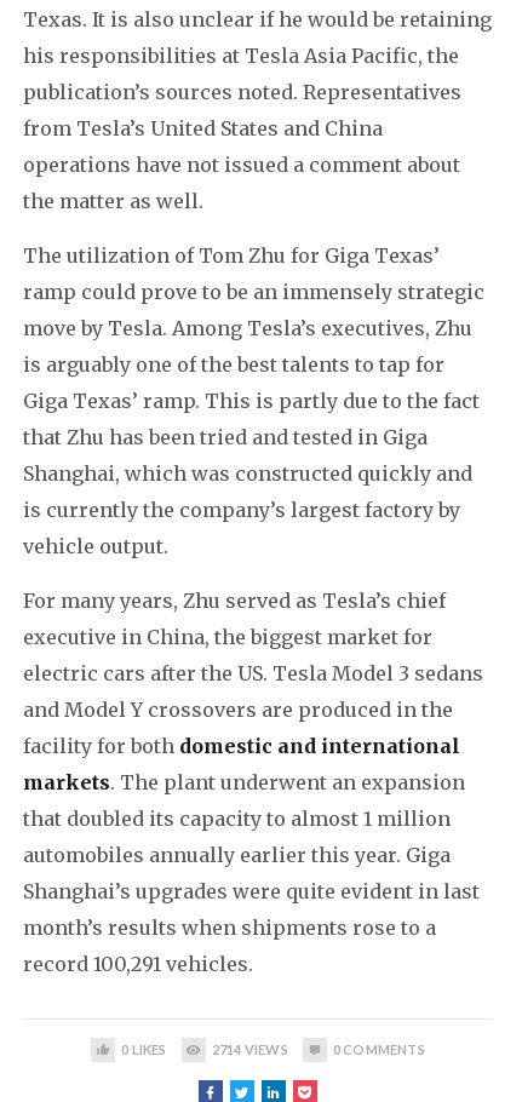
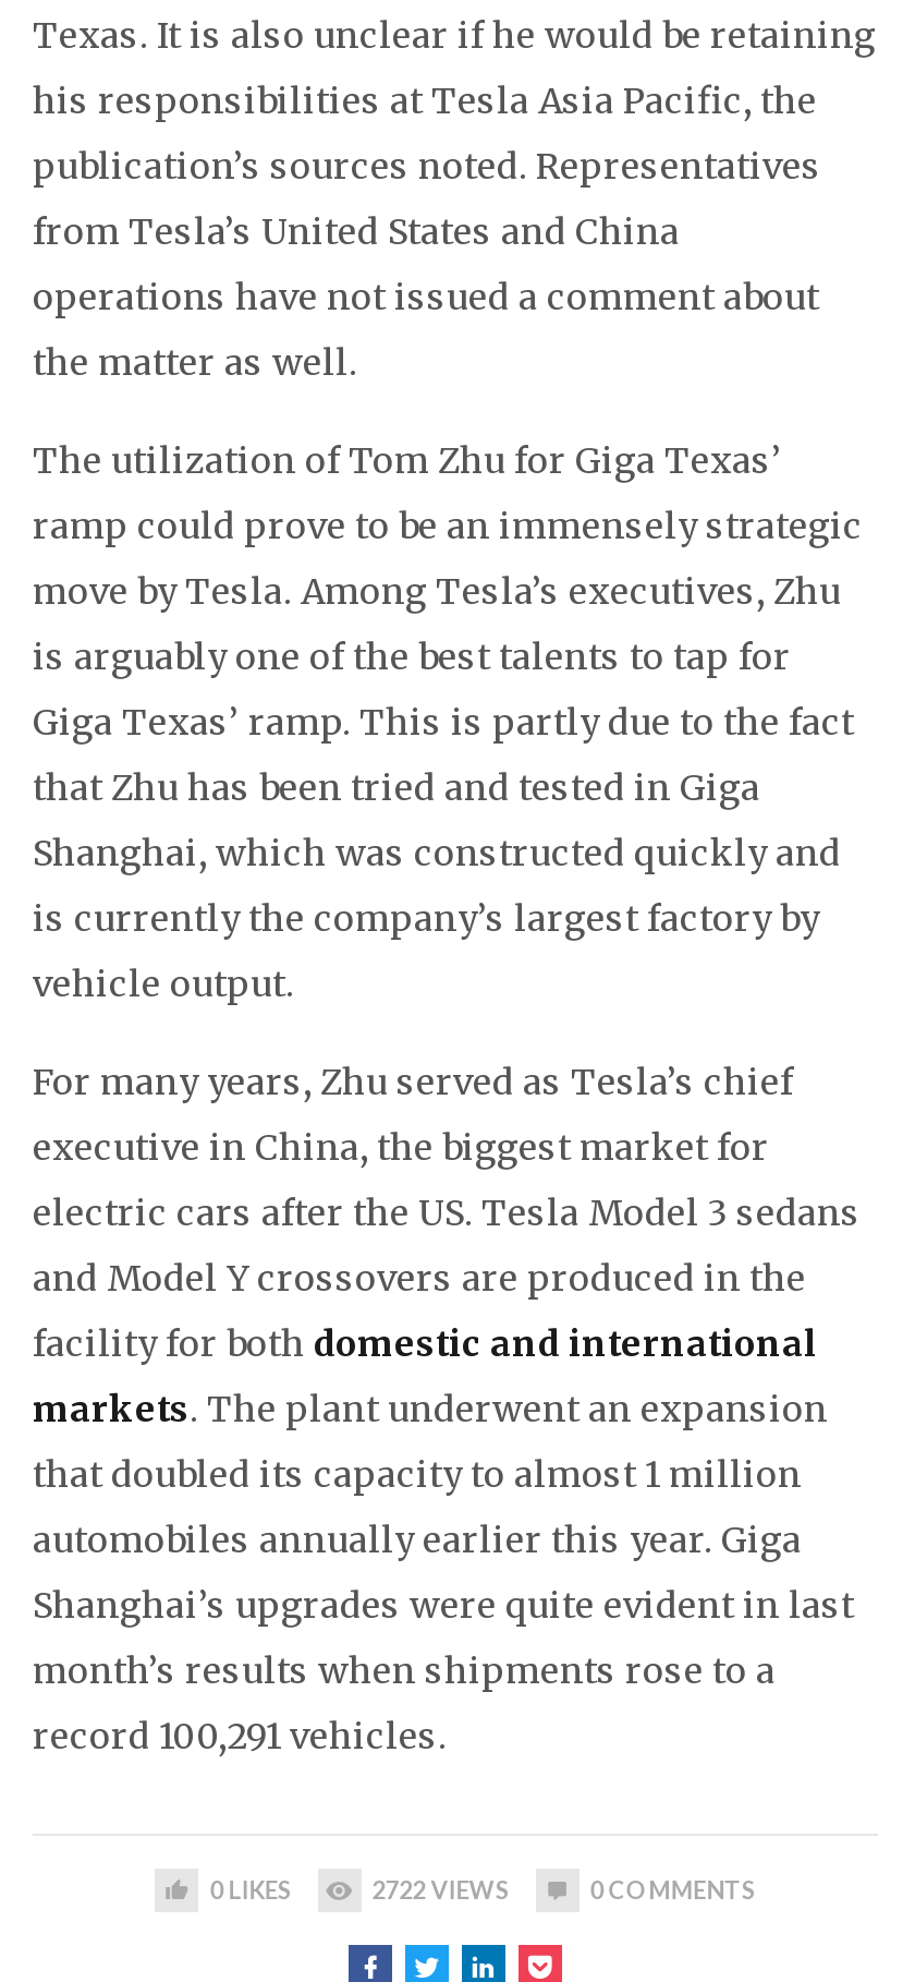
[212,1041,288,1057] 2714 VIEWS -> [372,1875,509,1903] 2722 VIEWS

